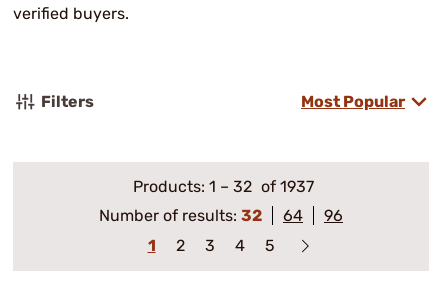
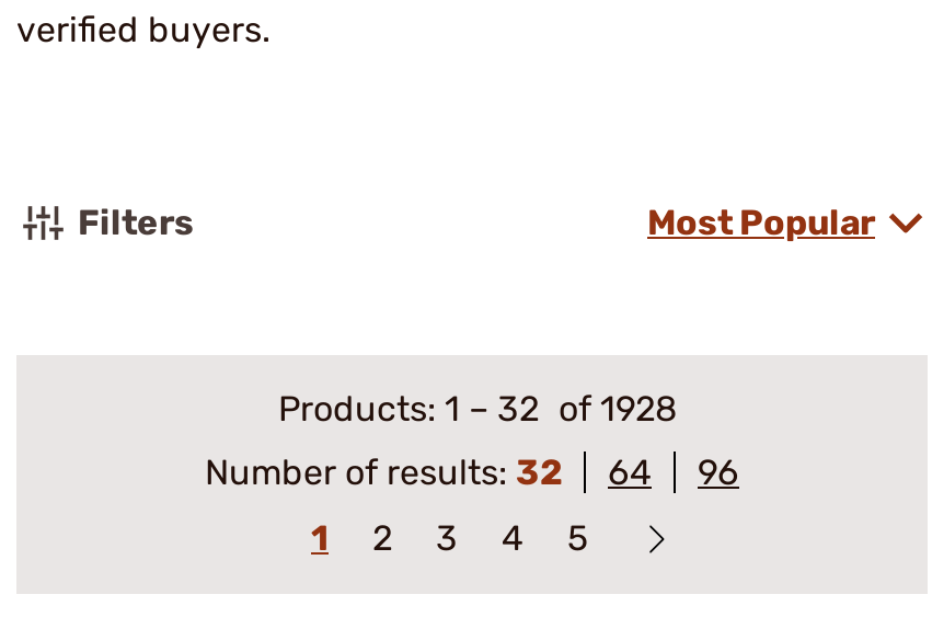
[133,177,314,196] Products: 1 – 32 of 1937 -> [278,388,677,430] Products: 1 – 32 of 1928

